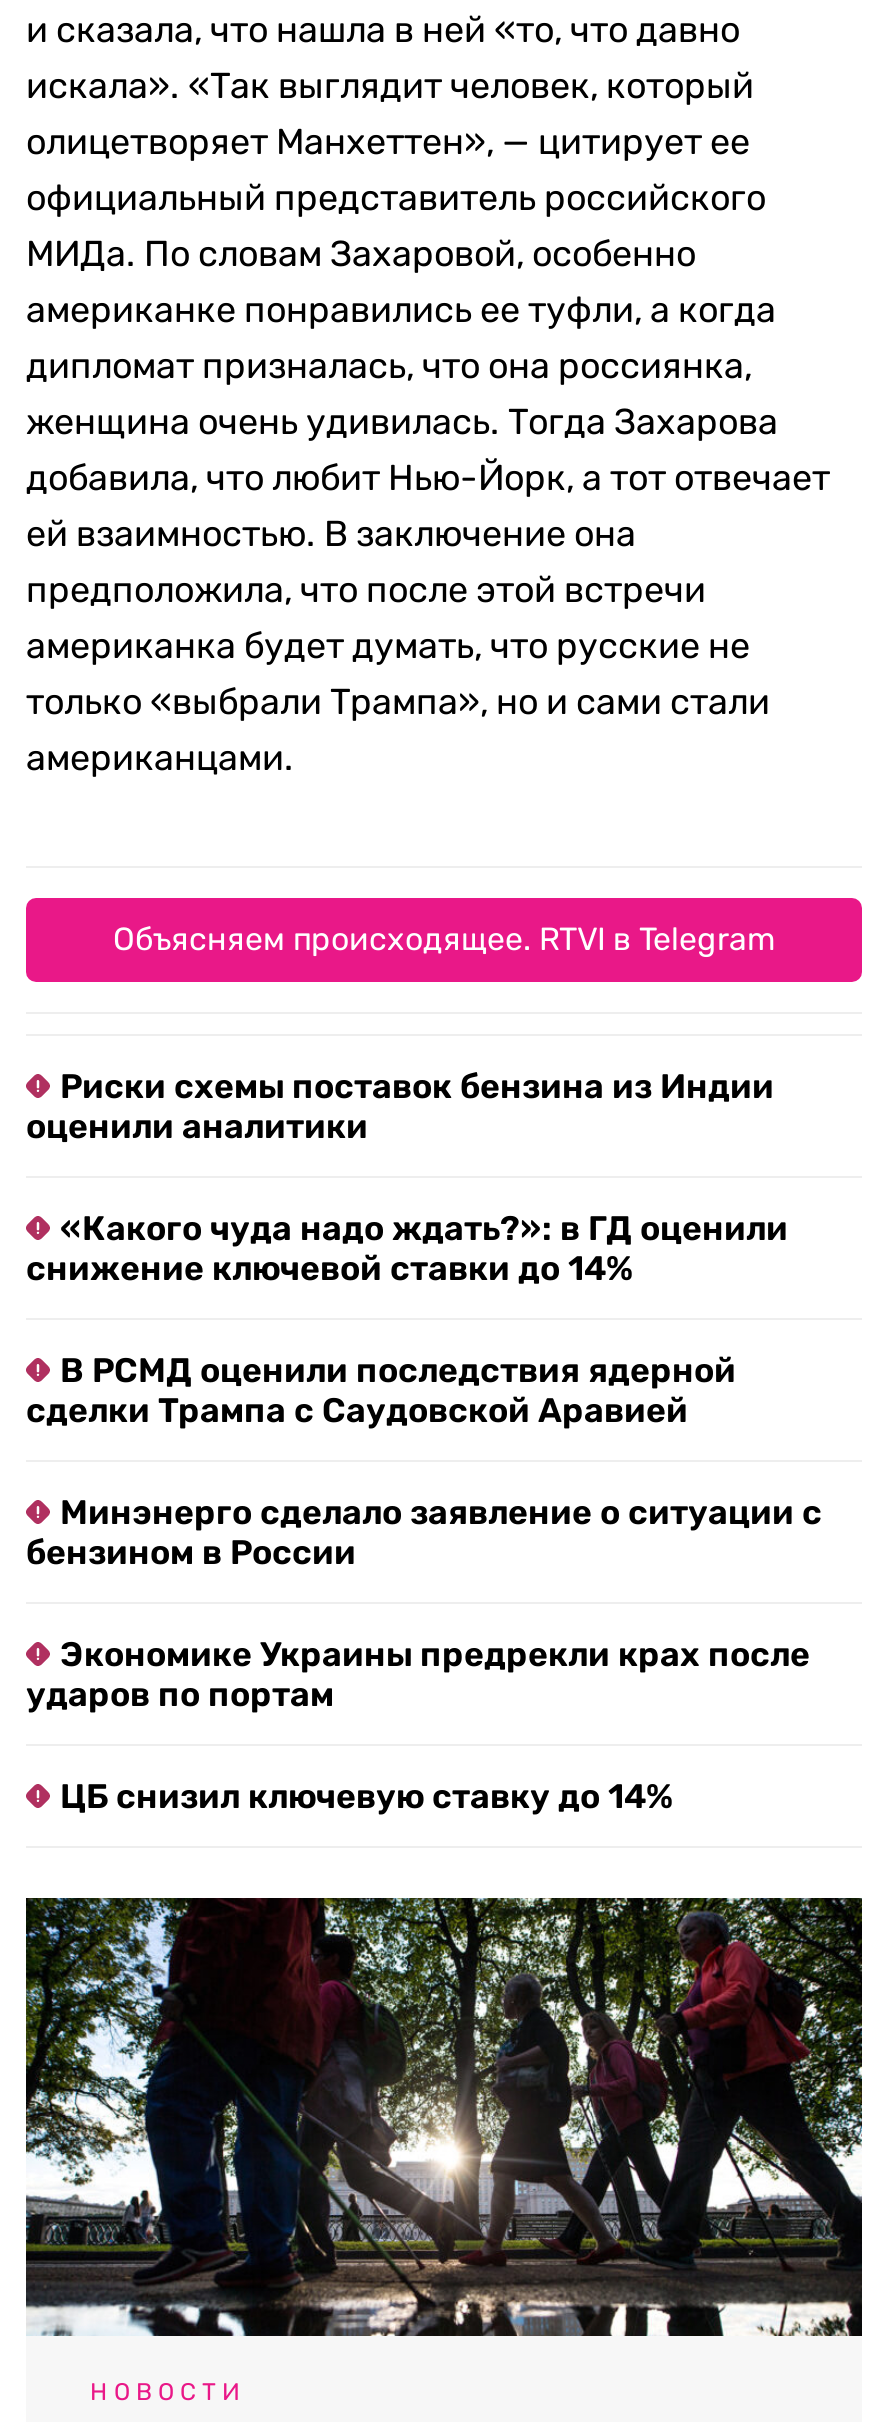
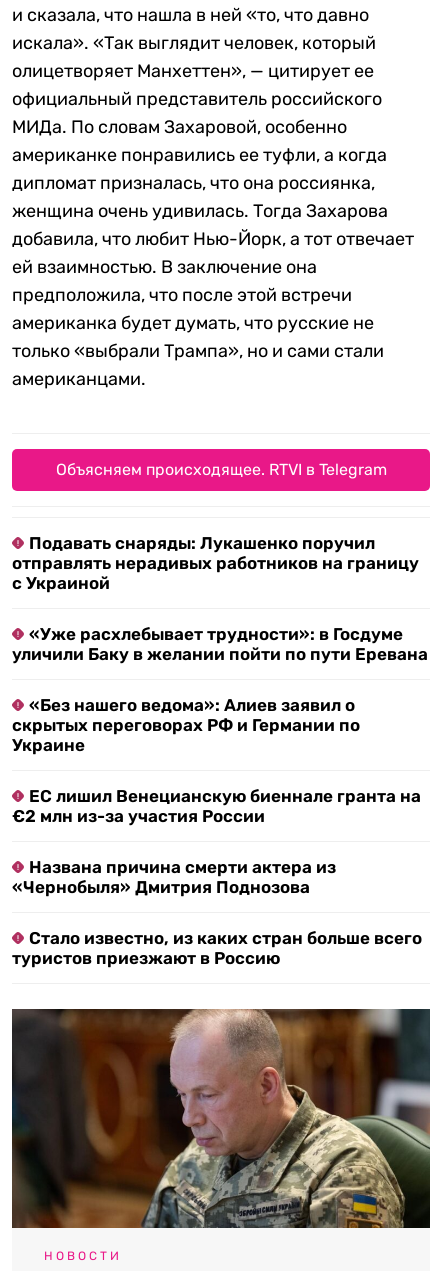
[26,1066,774,1146] Риски схемы поставок бензина из Индии | оценили аналитики -> [12,533,419,593] Подавать снаряды: Лукашенко поручил | отправлять нерадивых работников на границу | с Украиной
[26,1208,788,1288] «Какого чуда надо ждать?»: в ГД оценили | снижение ключевой ставки до 14% -> [12,624,428,664] «Уже расхлебывает трудности»: в Госдуме | уличили Баку в желании пойти по пути Еревана
[26,1350,736,1430] В РСМД оценили последствия ядерной | сделки Трампа с Саудовской Аравией -> [12,695,360,755] «Без нашего ведома»: Алиев заявил о | скрытых переговорах РФ и Германии по | Украине
[26,1492,822,1572] Минэнерго сделало заявление о ситуации с | бензином в России -> [12,786,421,826] ЕС лишил Венецианскую биеннале гранта на | €2 млн из-за участия России
[26,1634,810,1714] Экономике Украины предрекли крах после | ударов по портам -> [12,857,336,897] Названа причина смерти актера из | «Чернобыля» Дмитрия Поднозова
[60,1776,674,1816] ЦБ снизил ключевую ставку до 14% -> [12,928,422,968] Стало известно, из каких стран больше всего | туристов приезжают в Россию
[26,1912,862,2338] [image] -> [11,1009,431,1229] [image]

